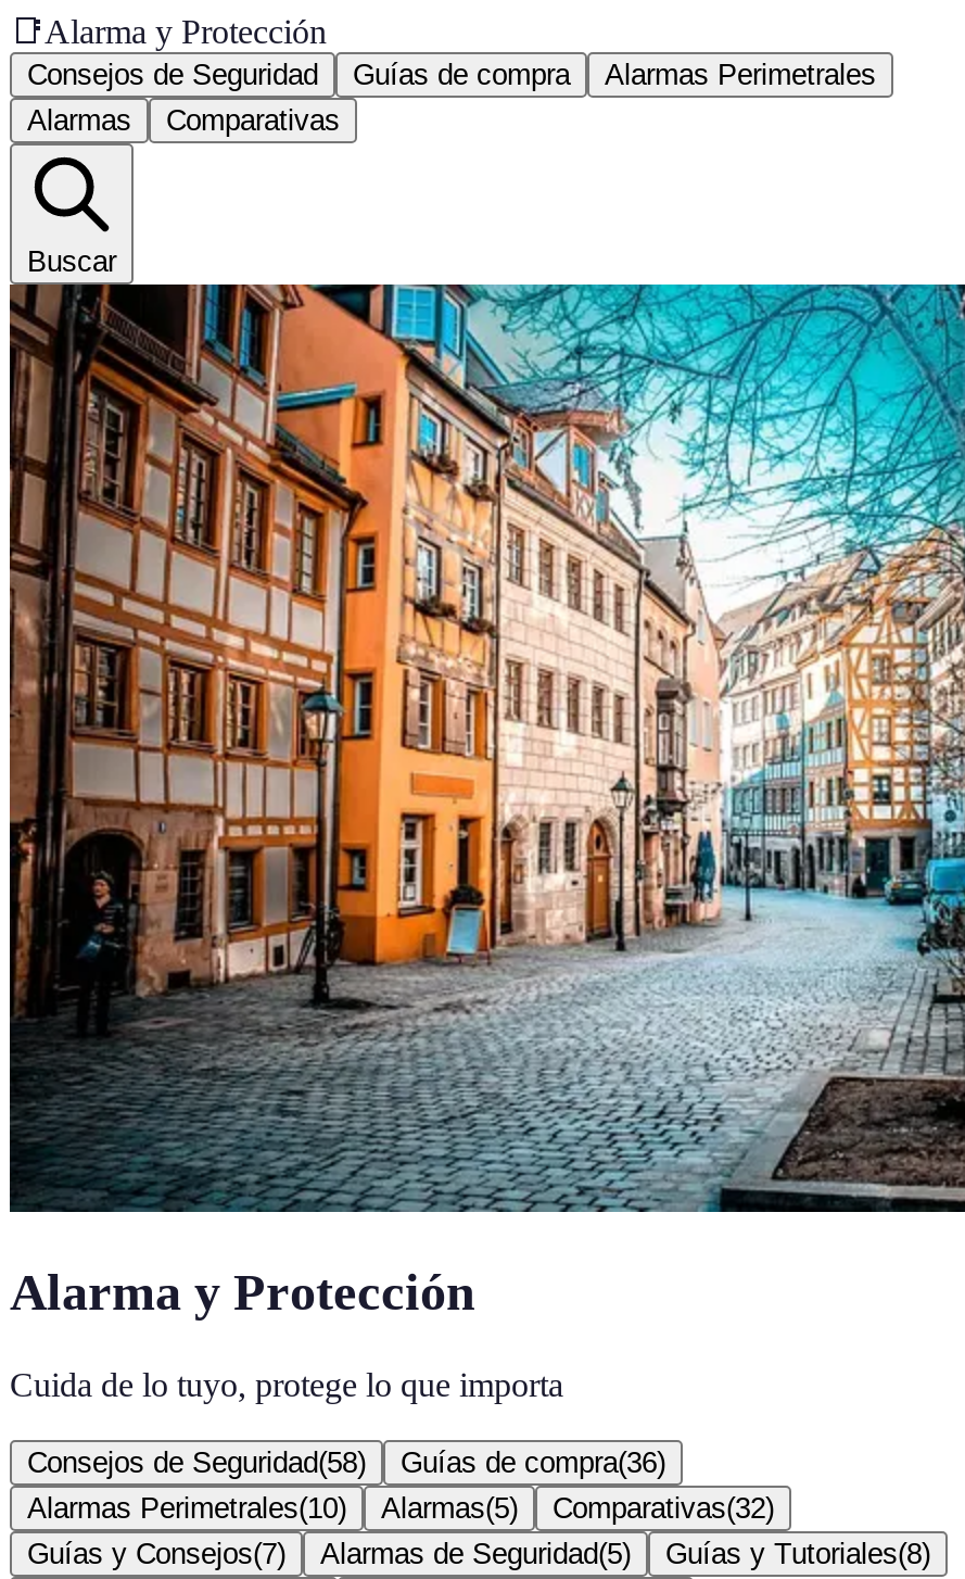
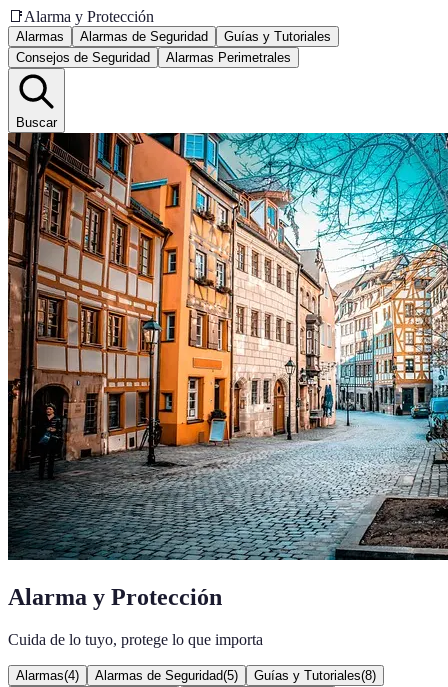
moved [27,59,876,91] -> [16,50,291,65]: Consejos de Seguridad | Alarmas Perimetrales
[353,59,570,91] Guías de compra -> none
[166,104,340,137] Comparativas -> [80,29,331,44] Alarmas de Seguridad | Guías y Tutoriales
[27,1446,774,1570] Consejos de Seguridad(58) | Guías de compra(36) | Alarmas Perimetrales(10) | Alarmas(5) | Comparativas(32) | Guías y Consejos(7) -> [16,668,79,683] Alarmas(4)

